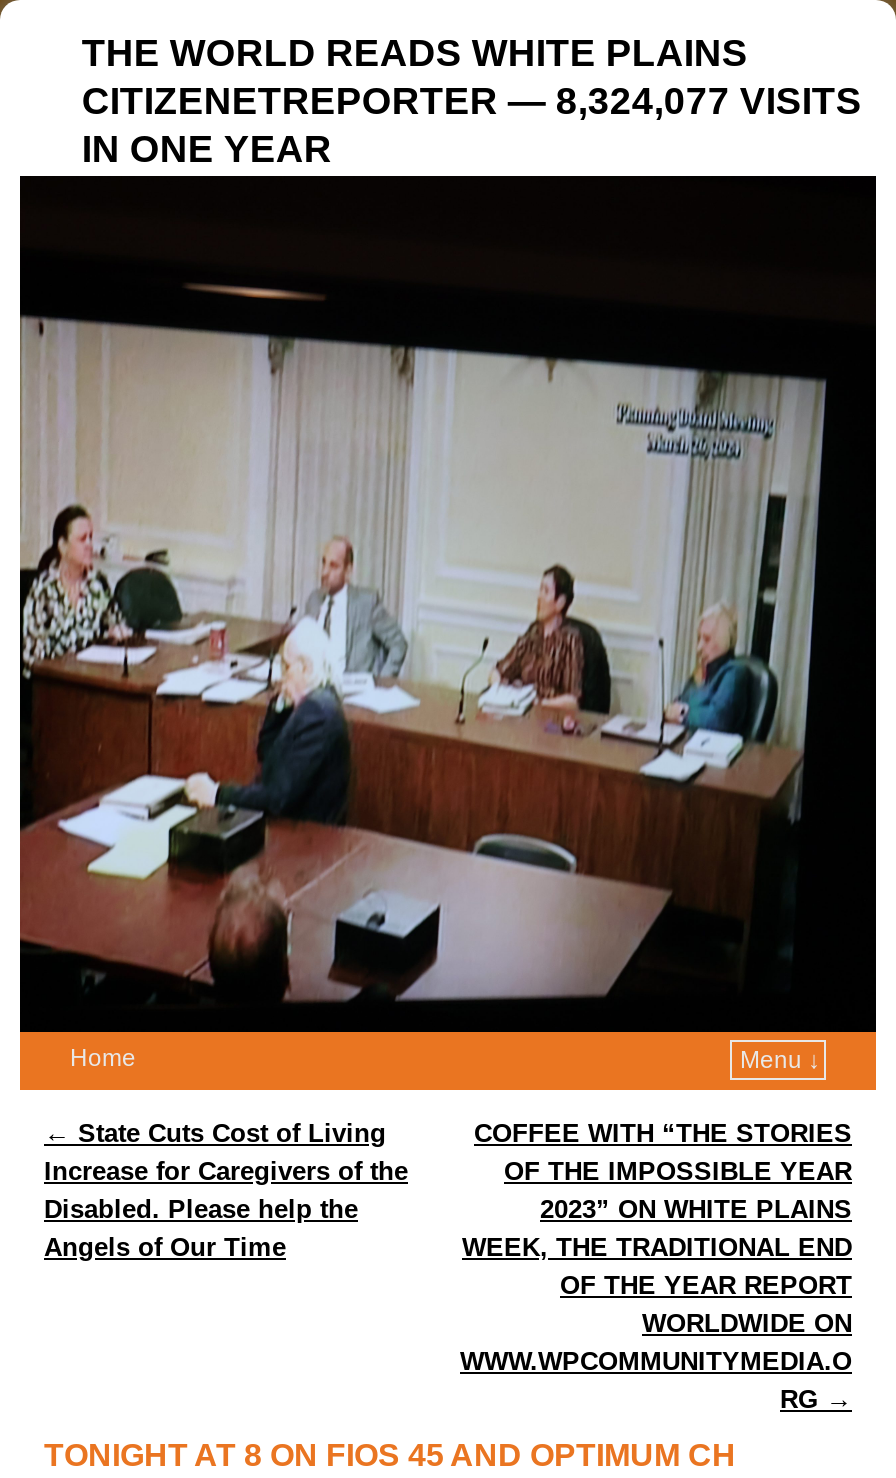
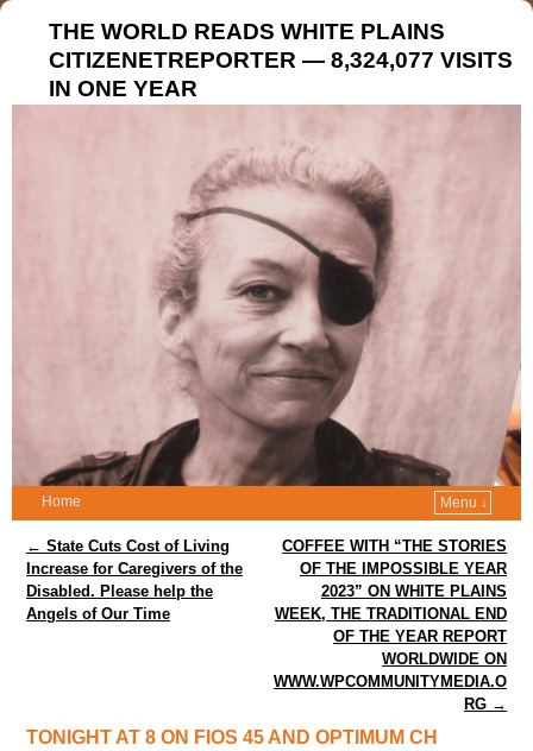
[18,174,878,1034] [image] -> [12,105,522,487] [image]

